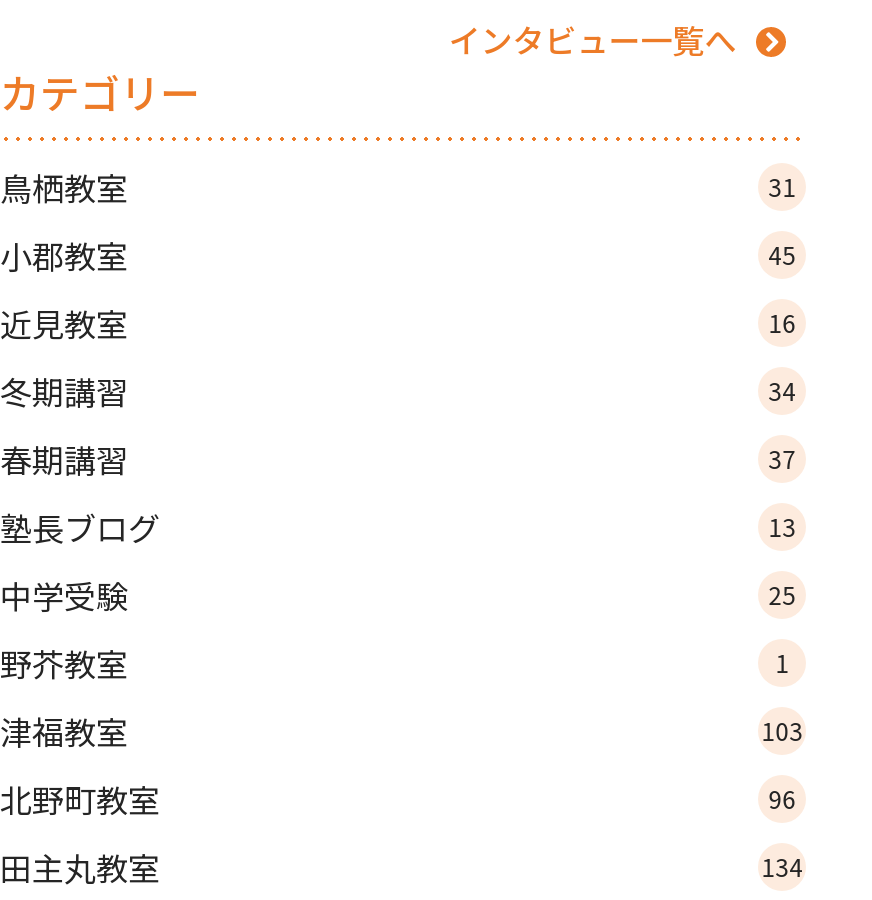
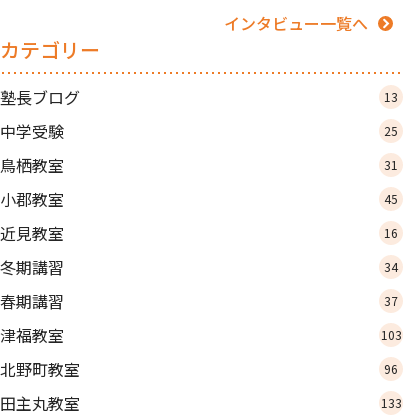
moved [0,163,796,483] -> [0,153,398,313]: 鳥栖教室 | 31 | 小郡教室 | ... | 春期講習 | 37
moved [0,503,796,619] -> [0,85,398,143]: 塾長ブログ | 13 | 中学受験 | 25
[0,639,789,687] 野芥教室 | 1 -> none
[761,849,803,883] 134 -> [381,394,402,411] 133

